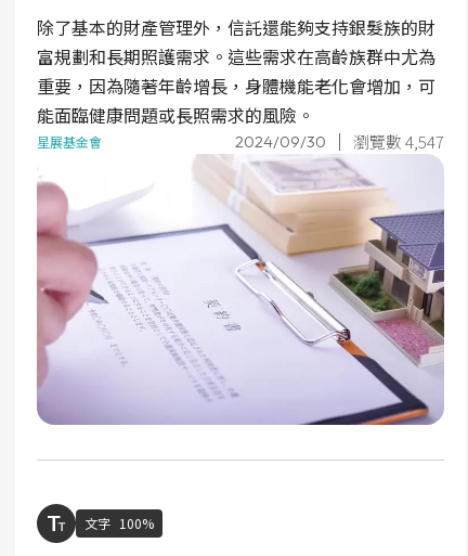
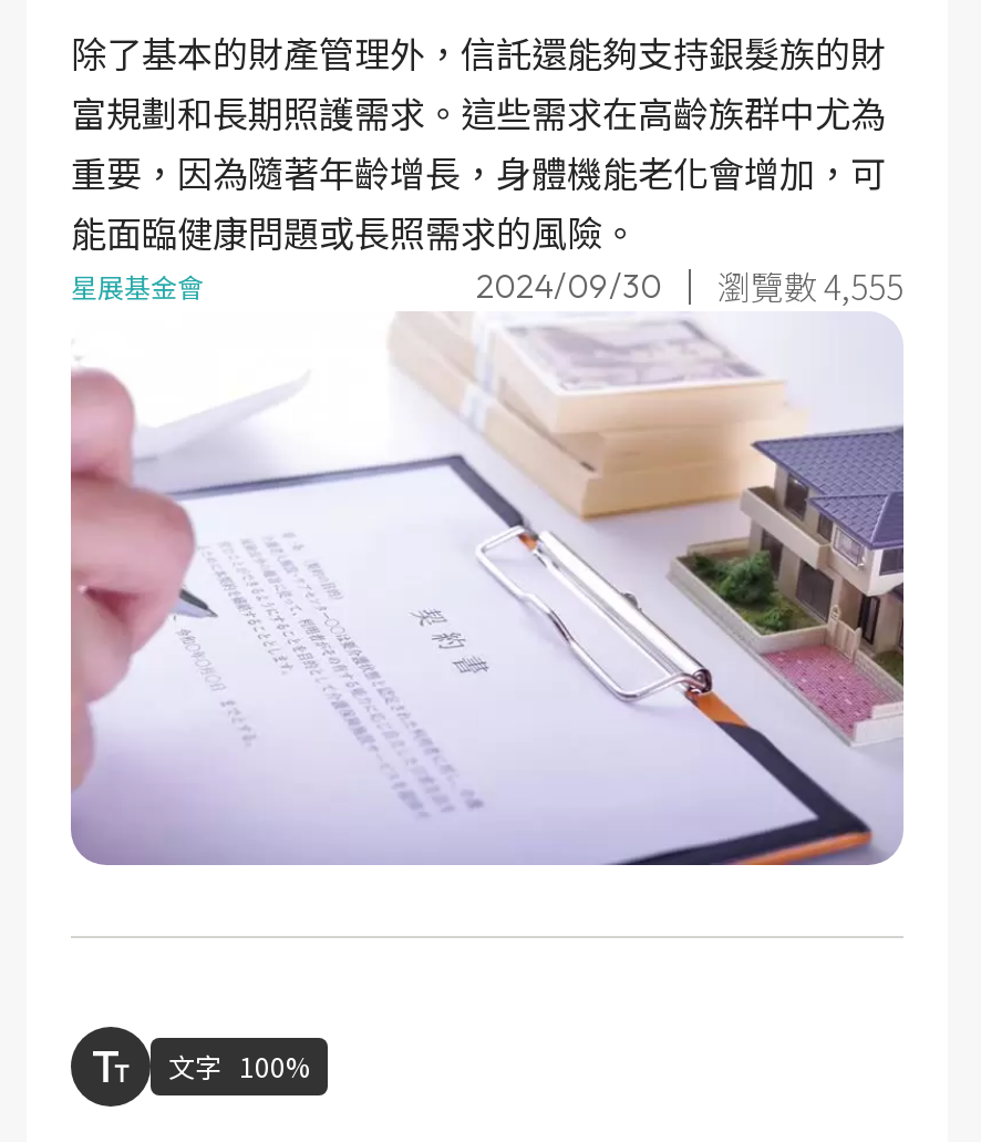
[235,130,444,153] 2024/09/30 瀏覽數 4,547 -> [476,263,903,309] 2024/09/30 瀏覽數 4,555

